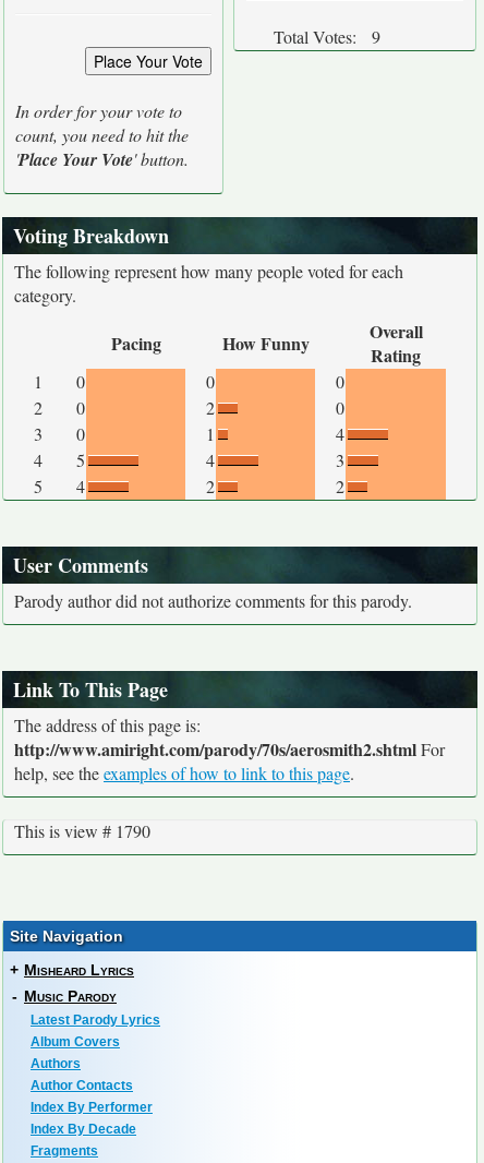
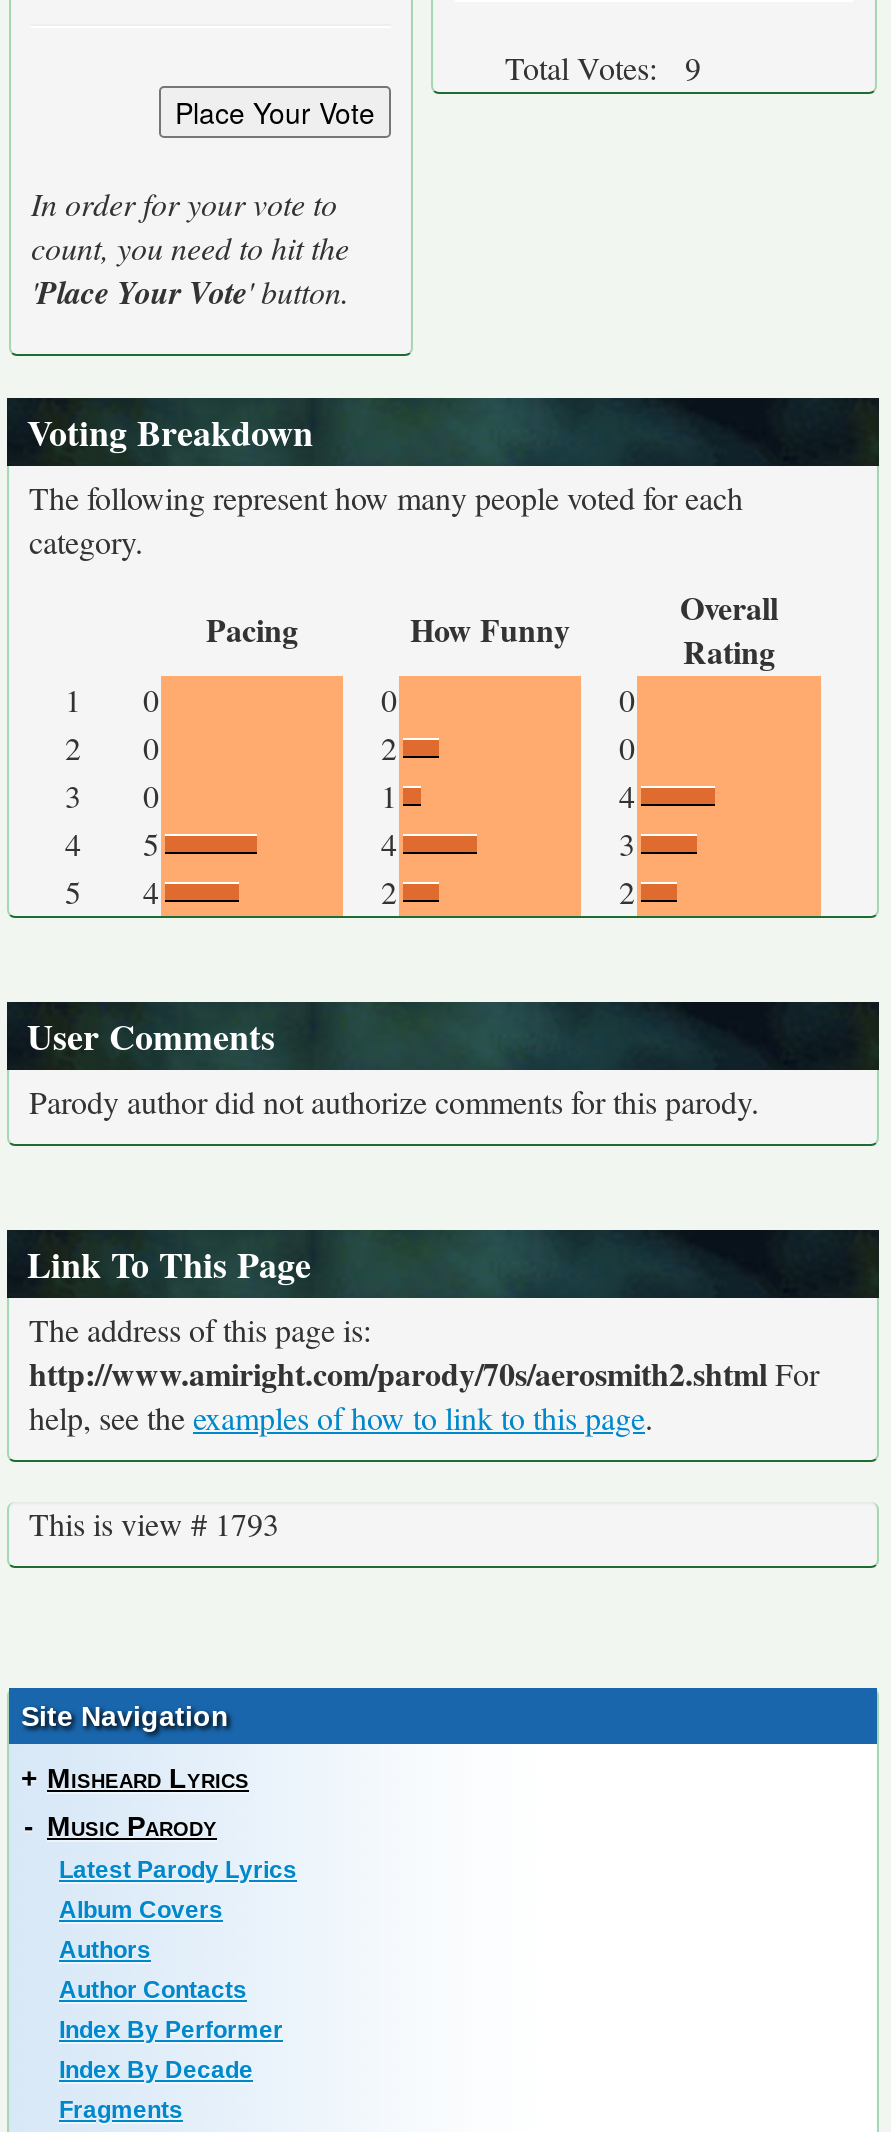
[14,819,150,842] This is view # 1790 -> [29,1502,279,1544] This is view # 1793

